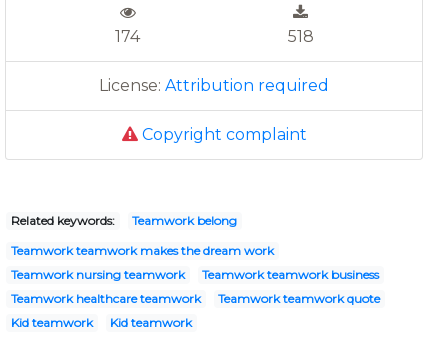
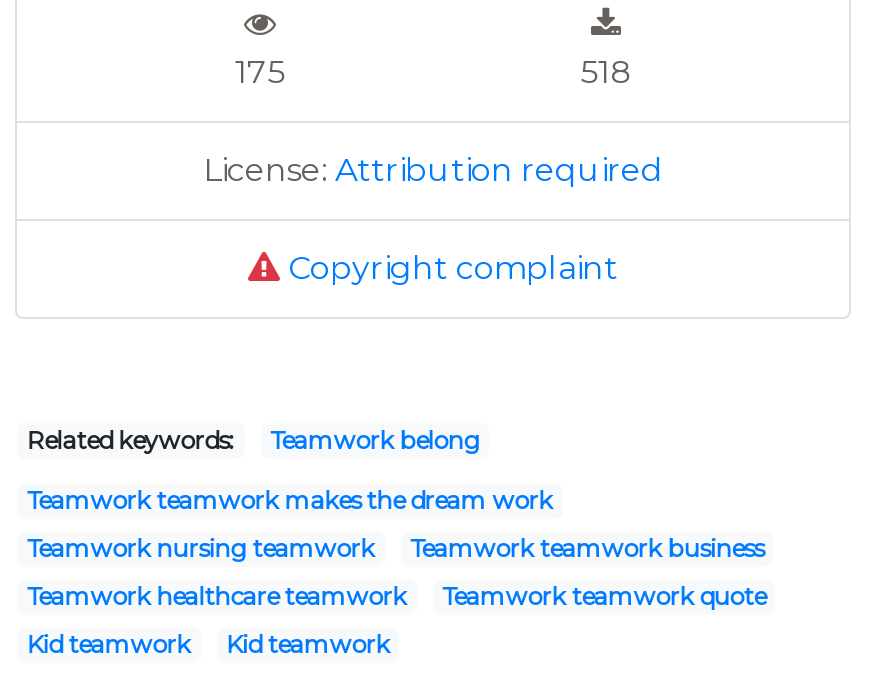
[115,27,140,46] 174 -> [235,53,285,91] 175

